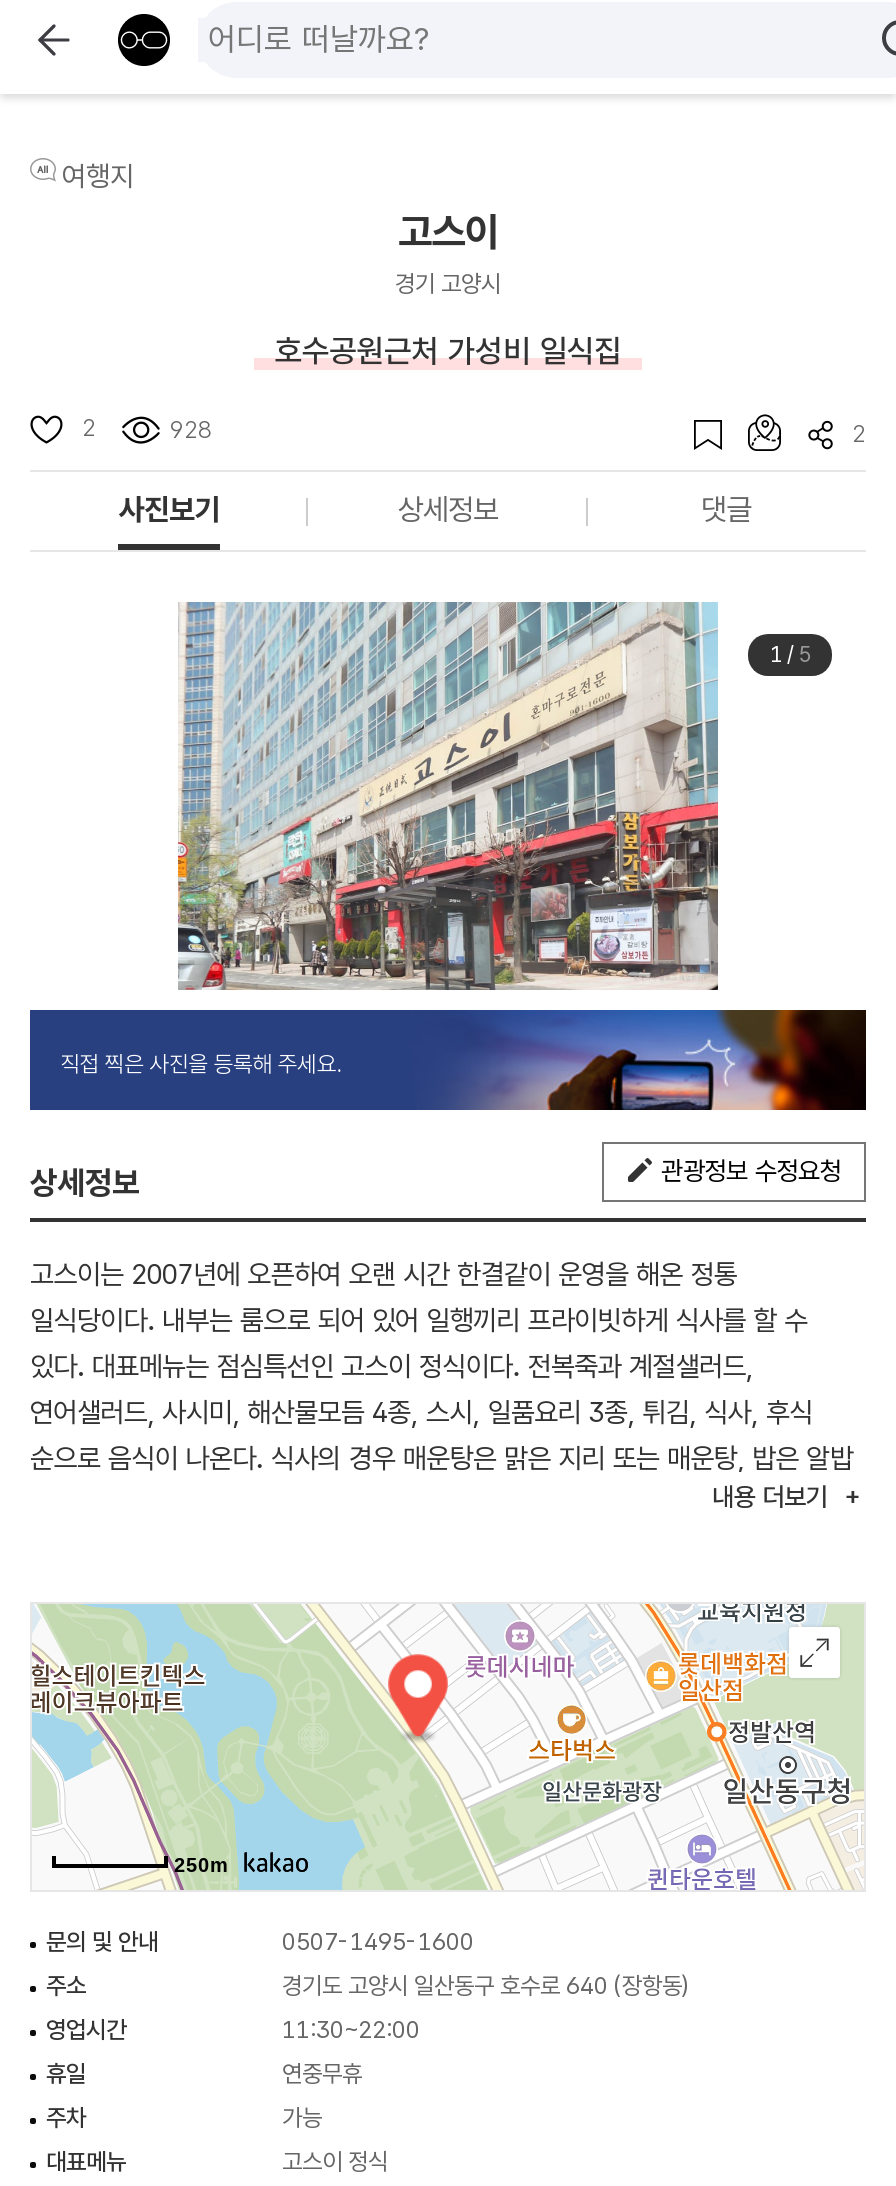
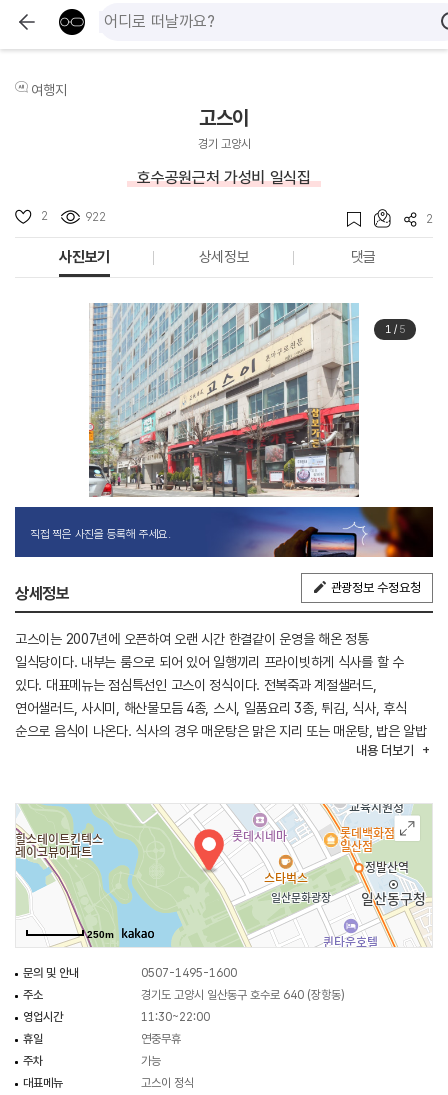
[170,416,212,444] 928 -> [85,210,106,224] 922

